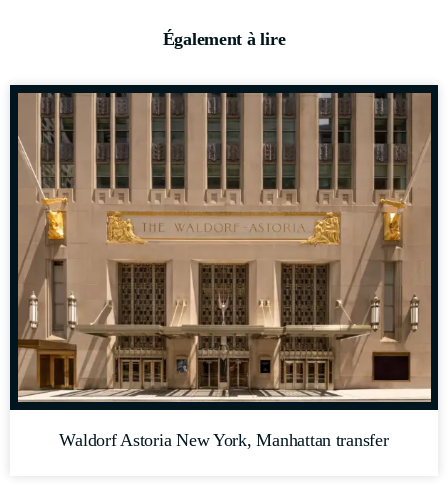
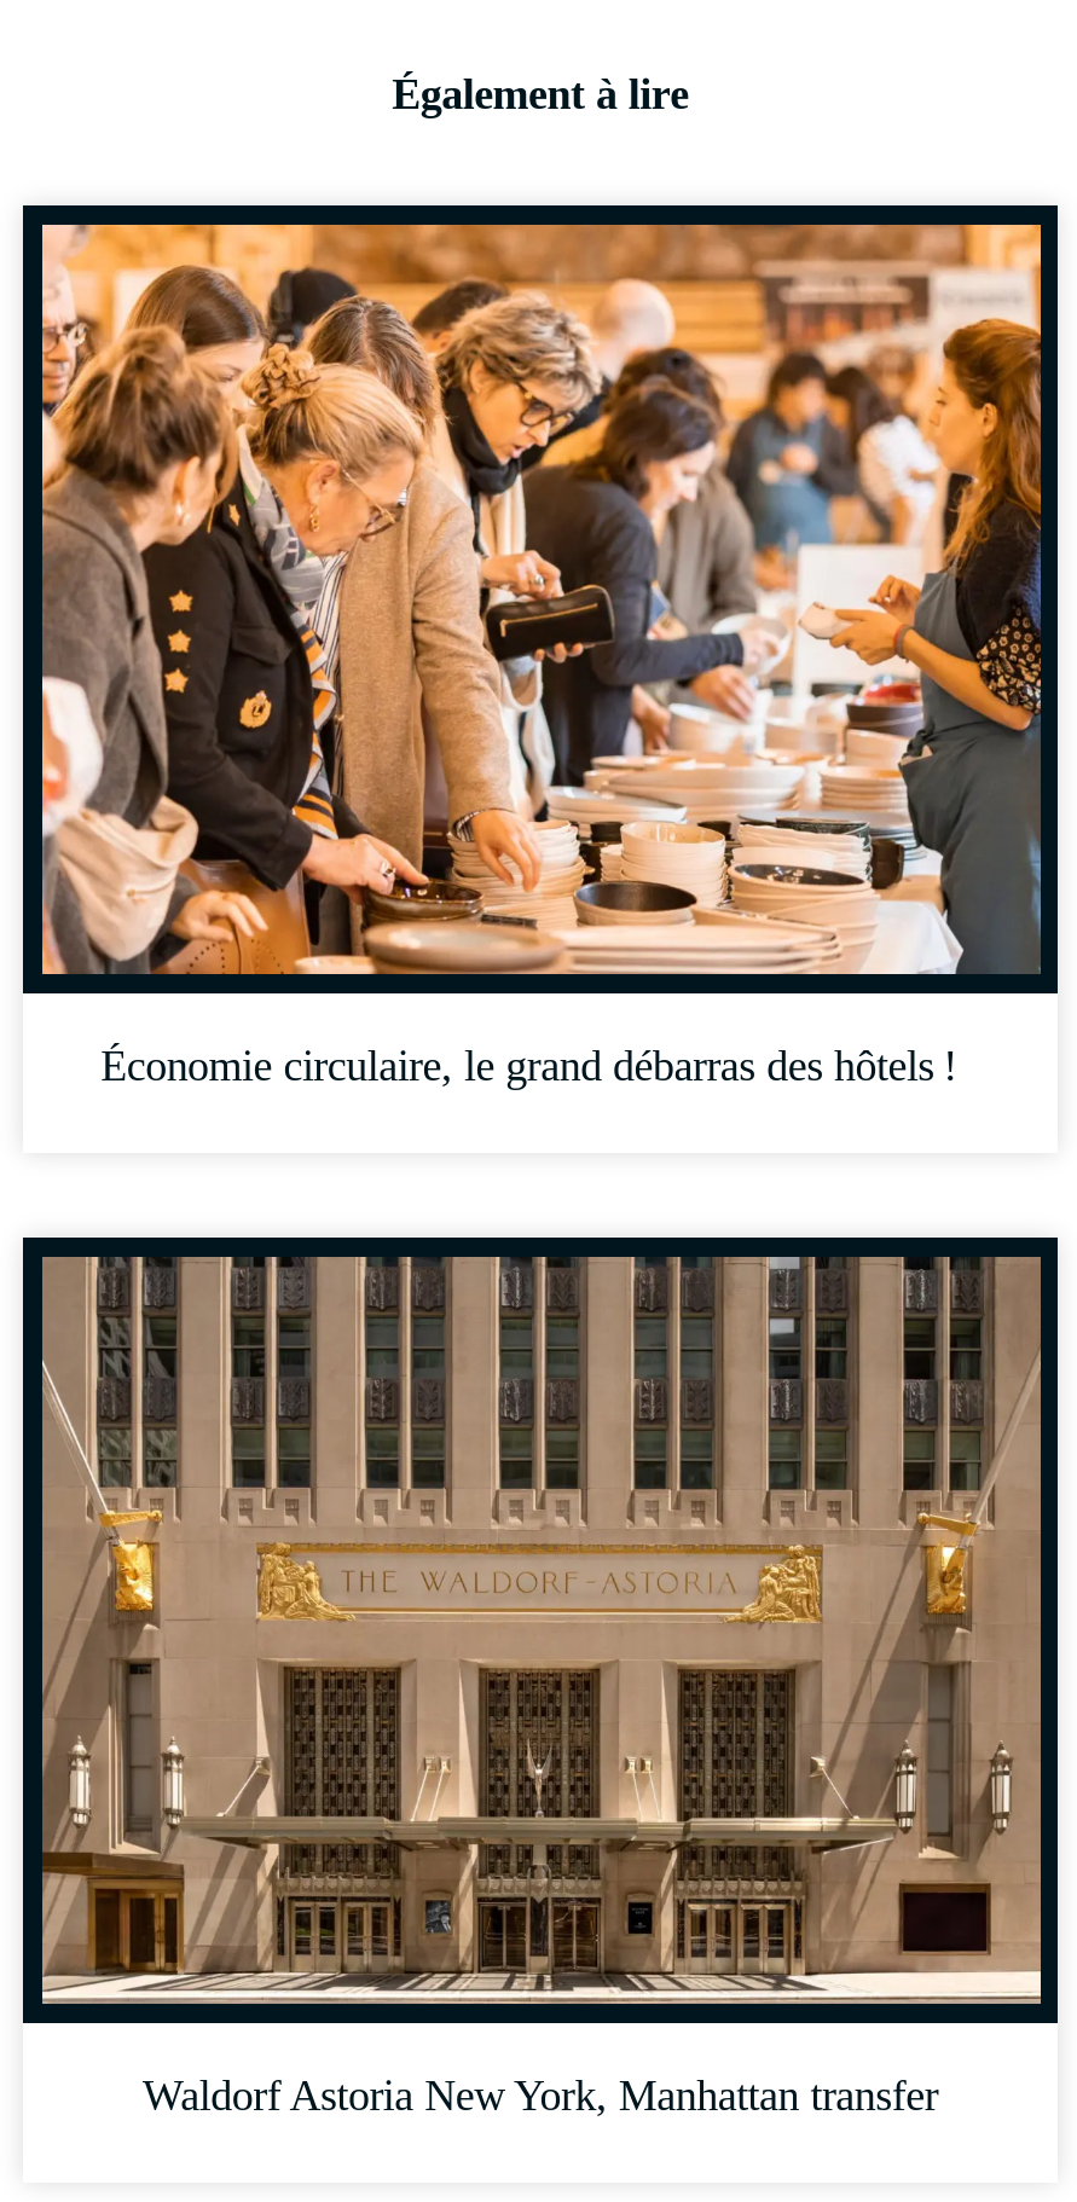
none -> [40,222,1041,1089] [image] | Économie circulaire, le grand débarras des hôtels !

